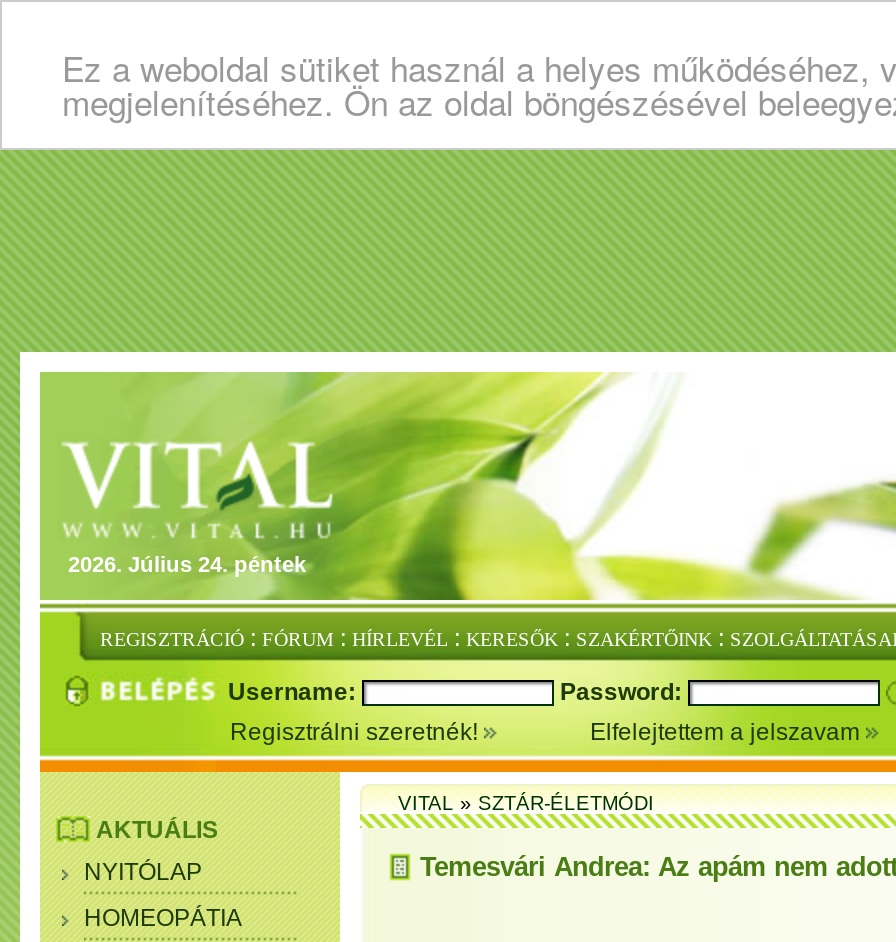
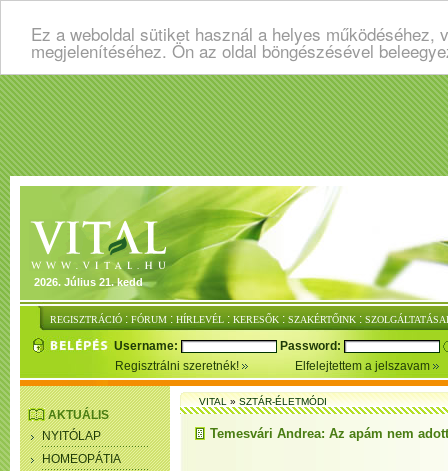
[68,552,306,576] 2026. Július 24. péntek -> [34,276,143,288] 2026. Július 21. kedd

